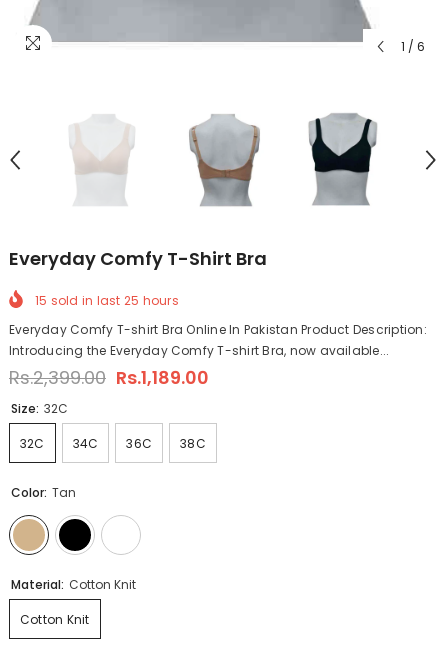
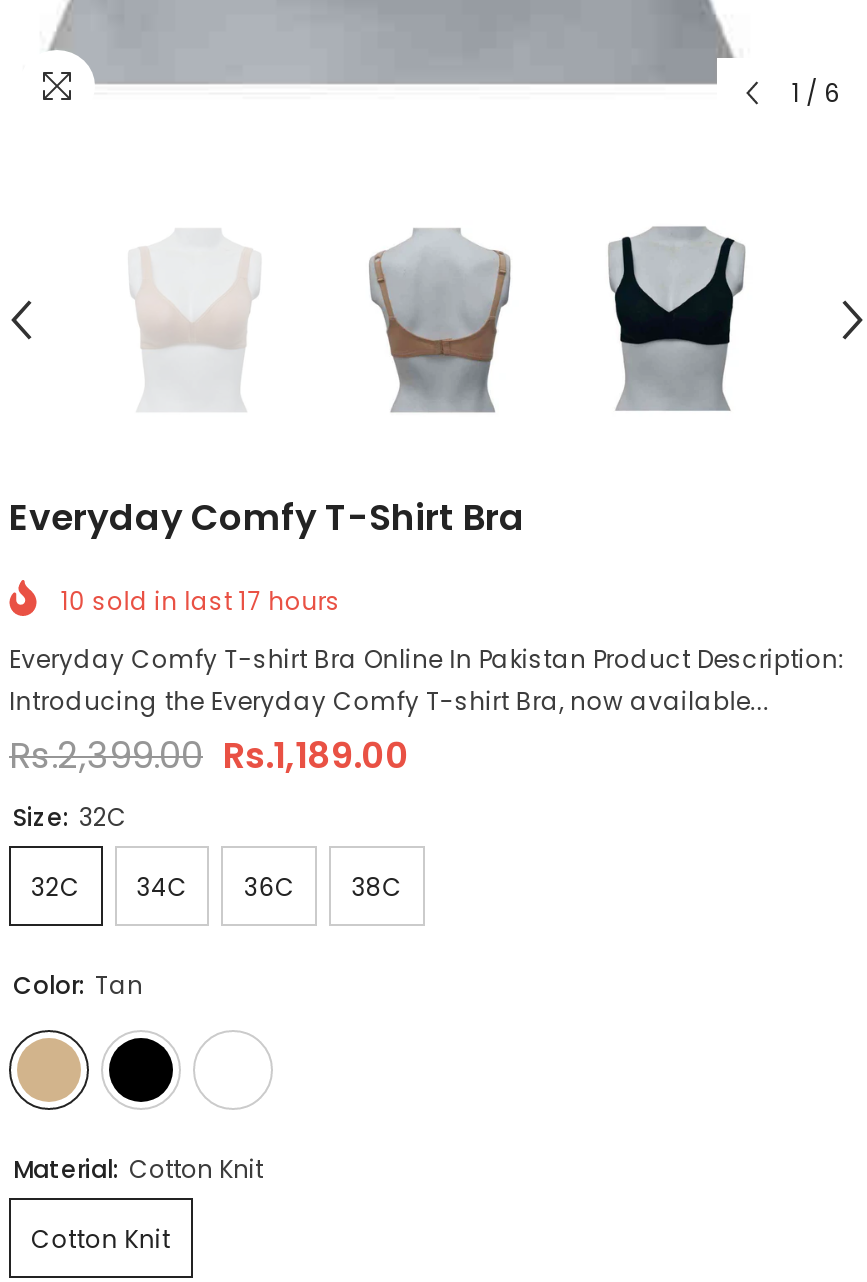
[35,292,179,309] 15 sold in last 25 hours -> [61,584,341,618] 10 sold in last 17 hours

